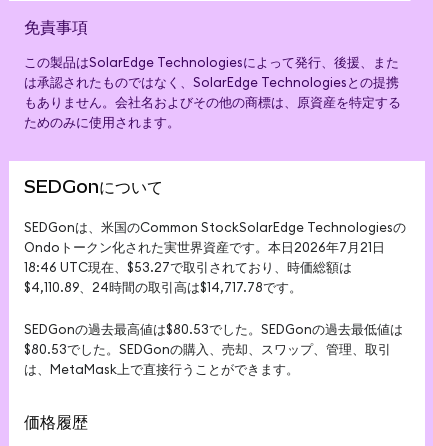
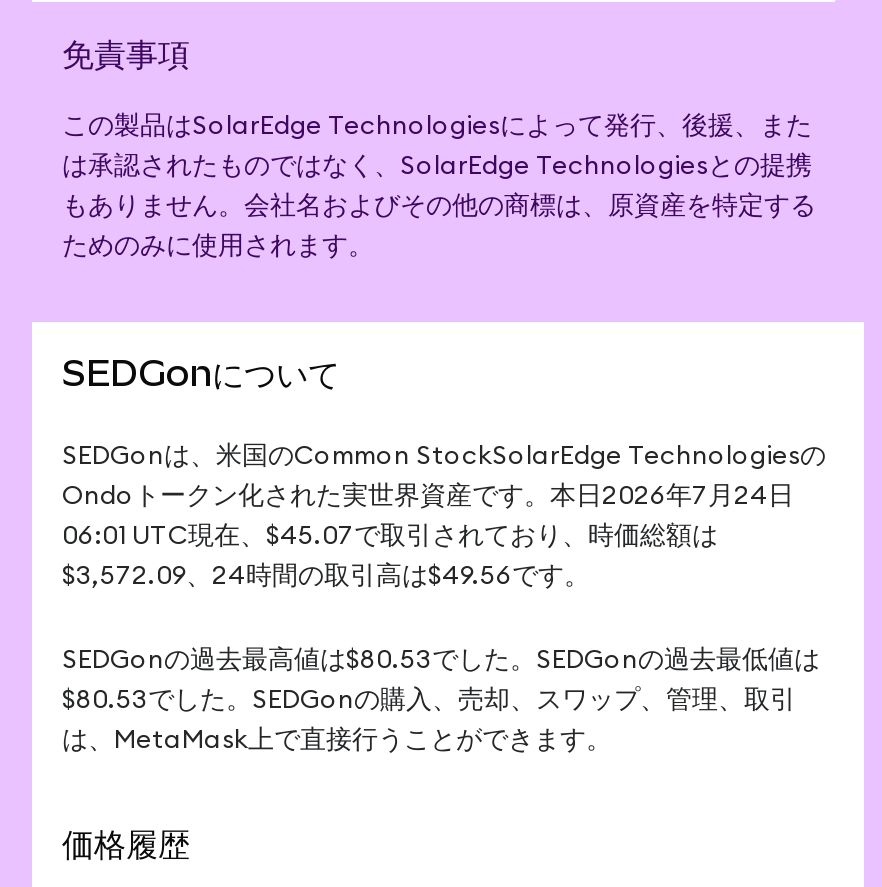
[24,242,385,255] Ondoトークン化された実世界資産です。本日2026年7月21日 -> [62,484,794,510] Ondoトークン化された実世界資産です。本日2026年7月24日
[24,262,352,275] 18:46 UTC現在、$53.27で取引されており、時価総額は -> [62,524,718,550] 06:01 UTC現在、$45.07で取引されており、時価総額は
[24,282,302,295] $4,110.89、24時間の取引高は$14,717.78です。 -> [62,564,590,590] $3,572.09、24時間の取引高は$49.56です。

